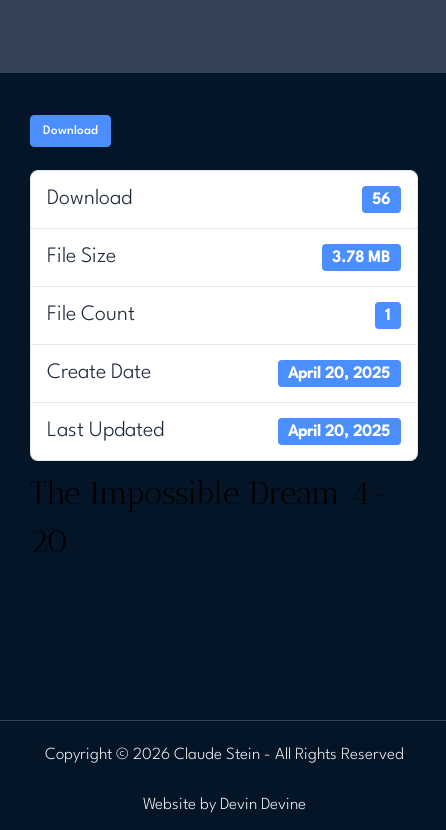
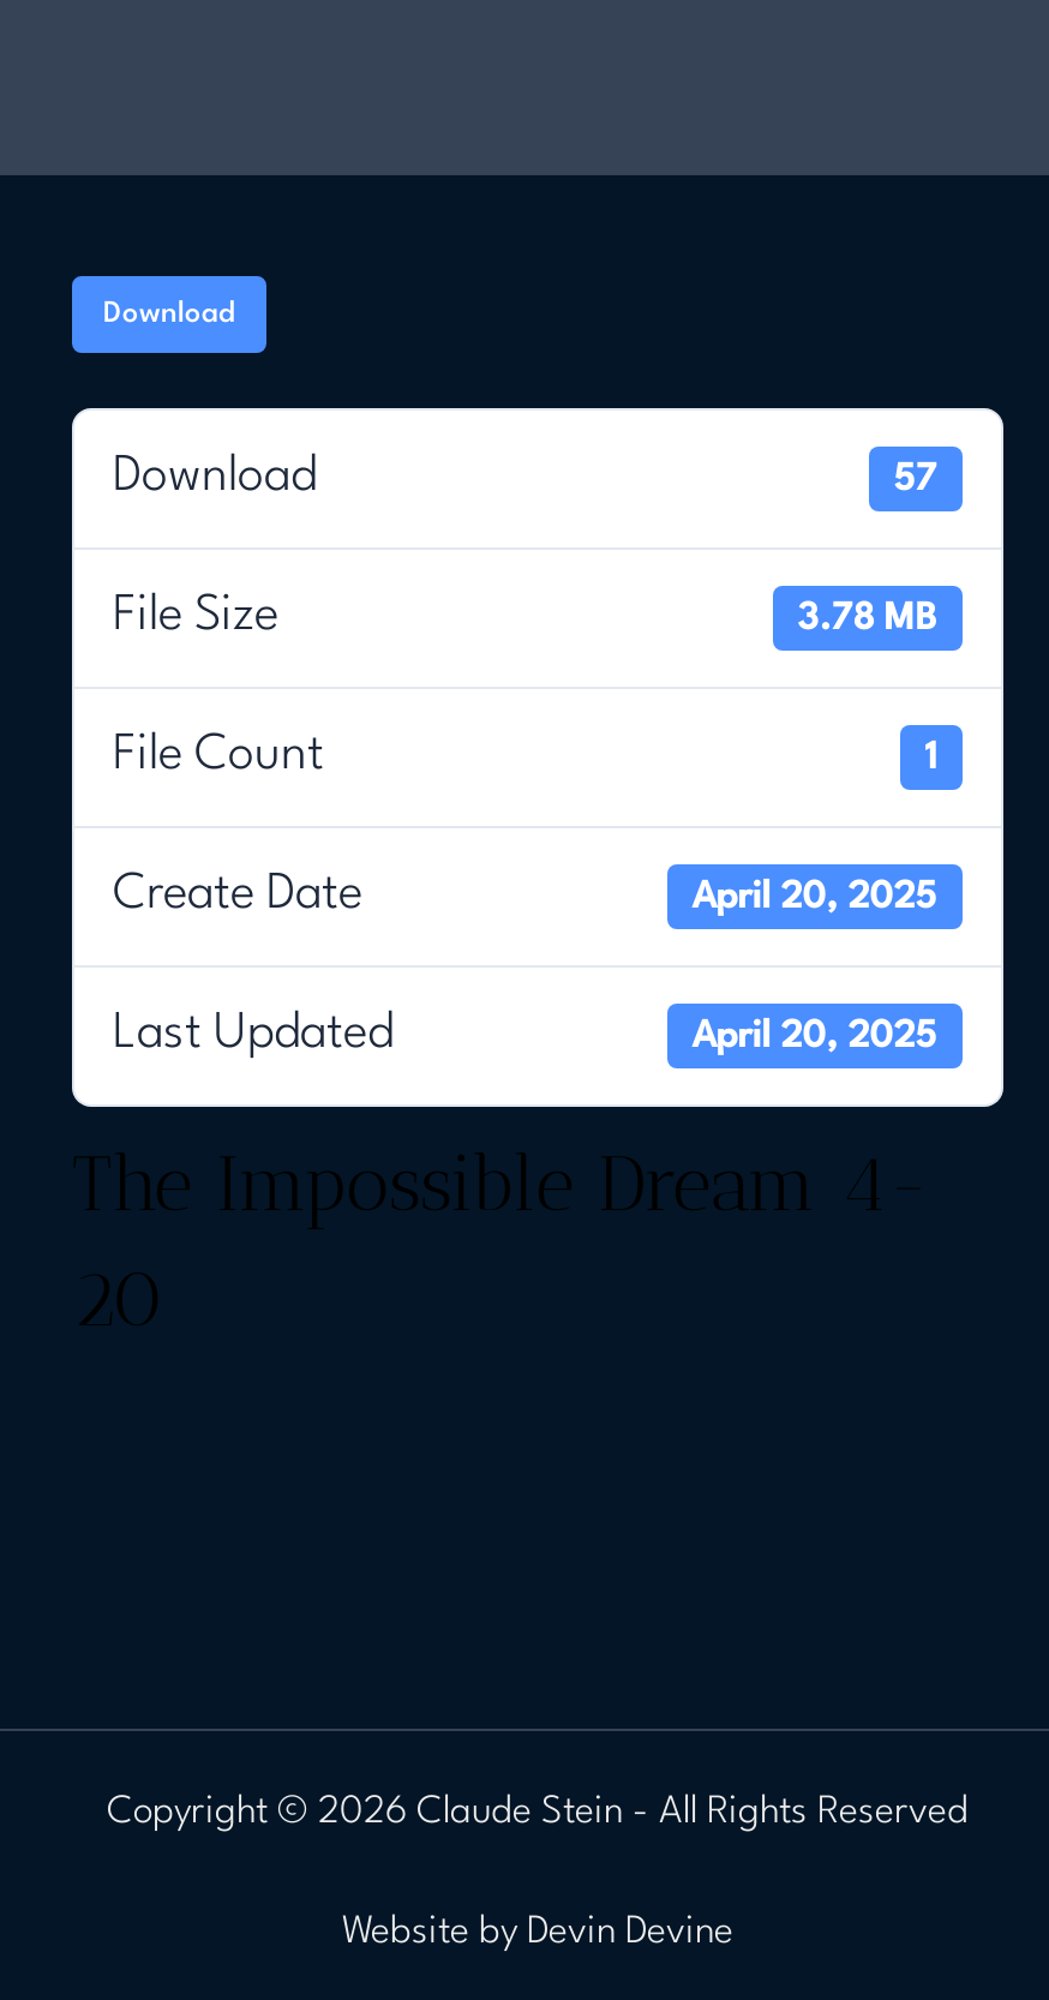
[372,191,390,207] 56 -> [894,460,937,498] 57

